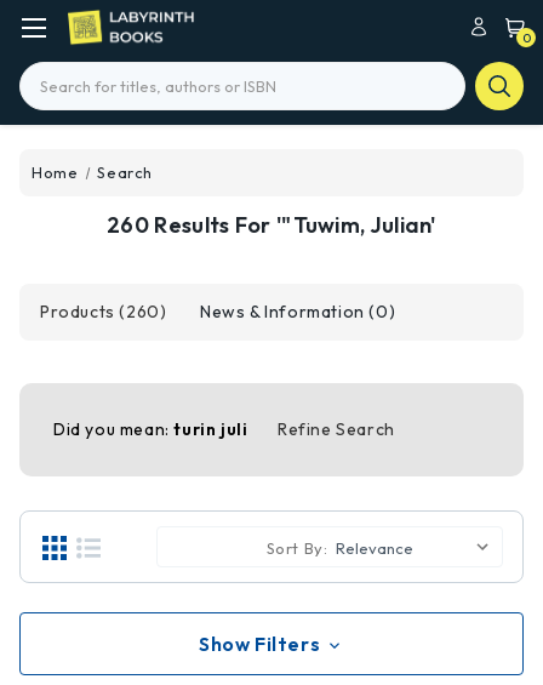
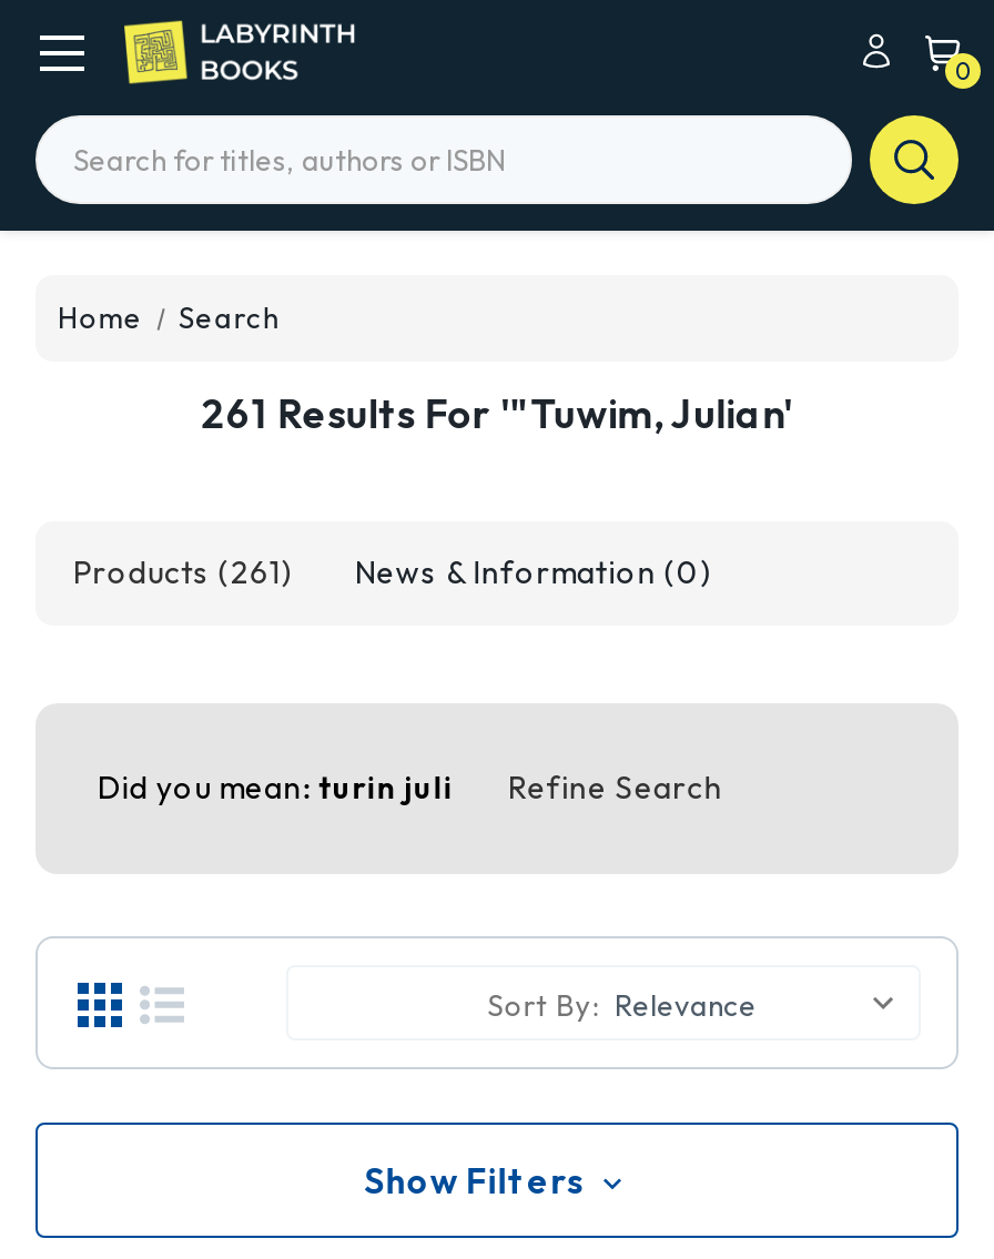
[107,211,436,239] 260 Results For '"Tuwim, Julian' -> [201,388,793,439] 261 Results For '"Tuwim, Julian'
[40,301,395,322] Products (260) News & Information (0) -> [73,552,713,592] Products (261) News & Information (0)

